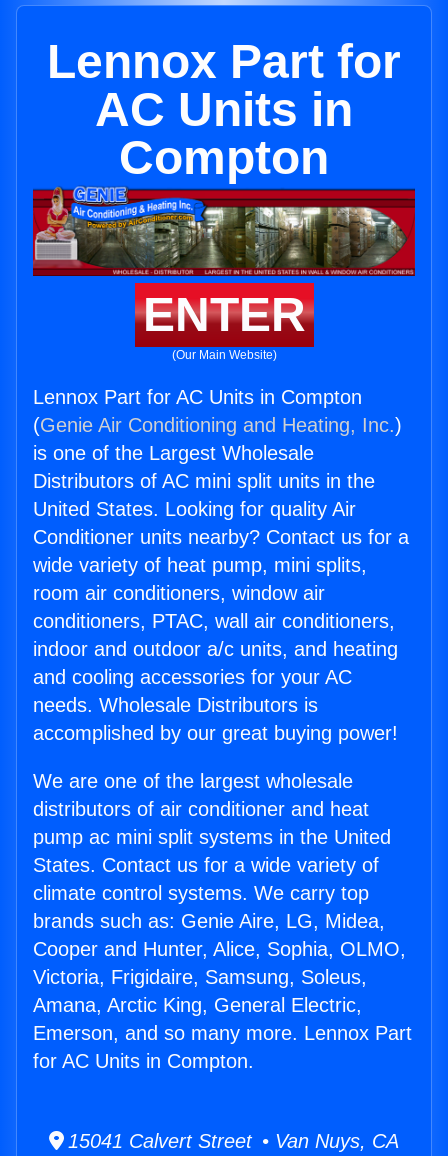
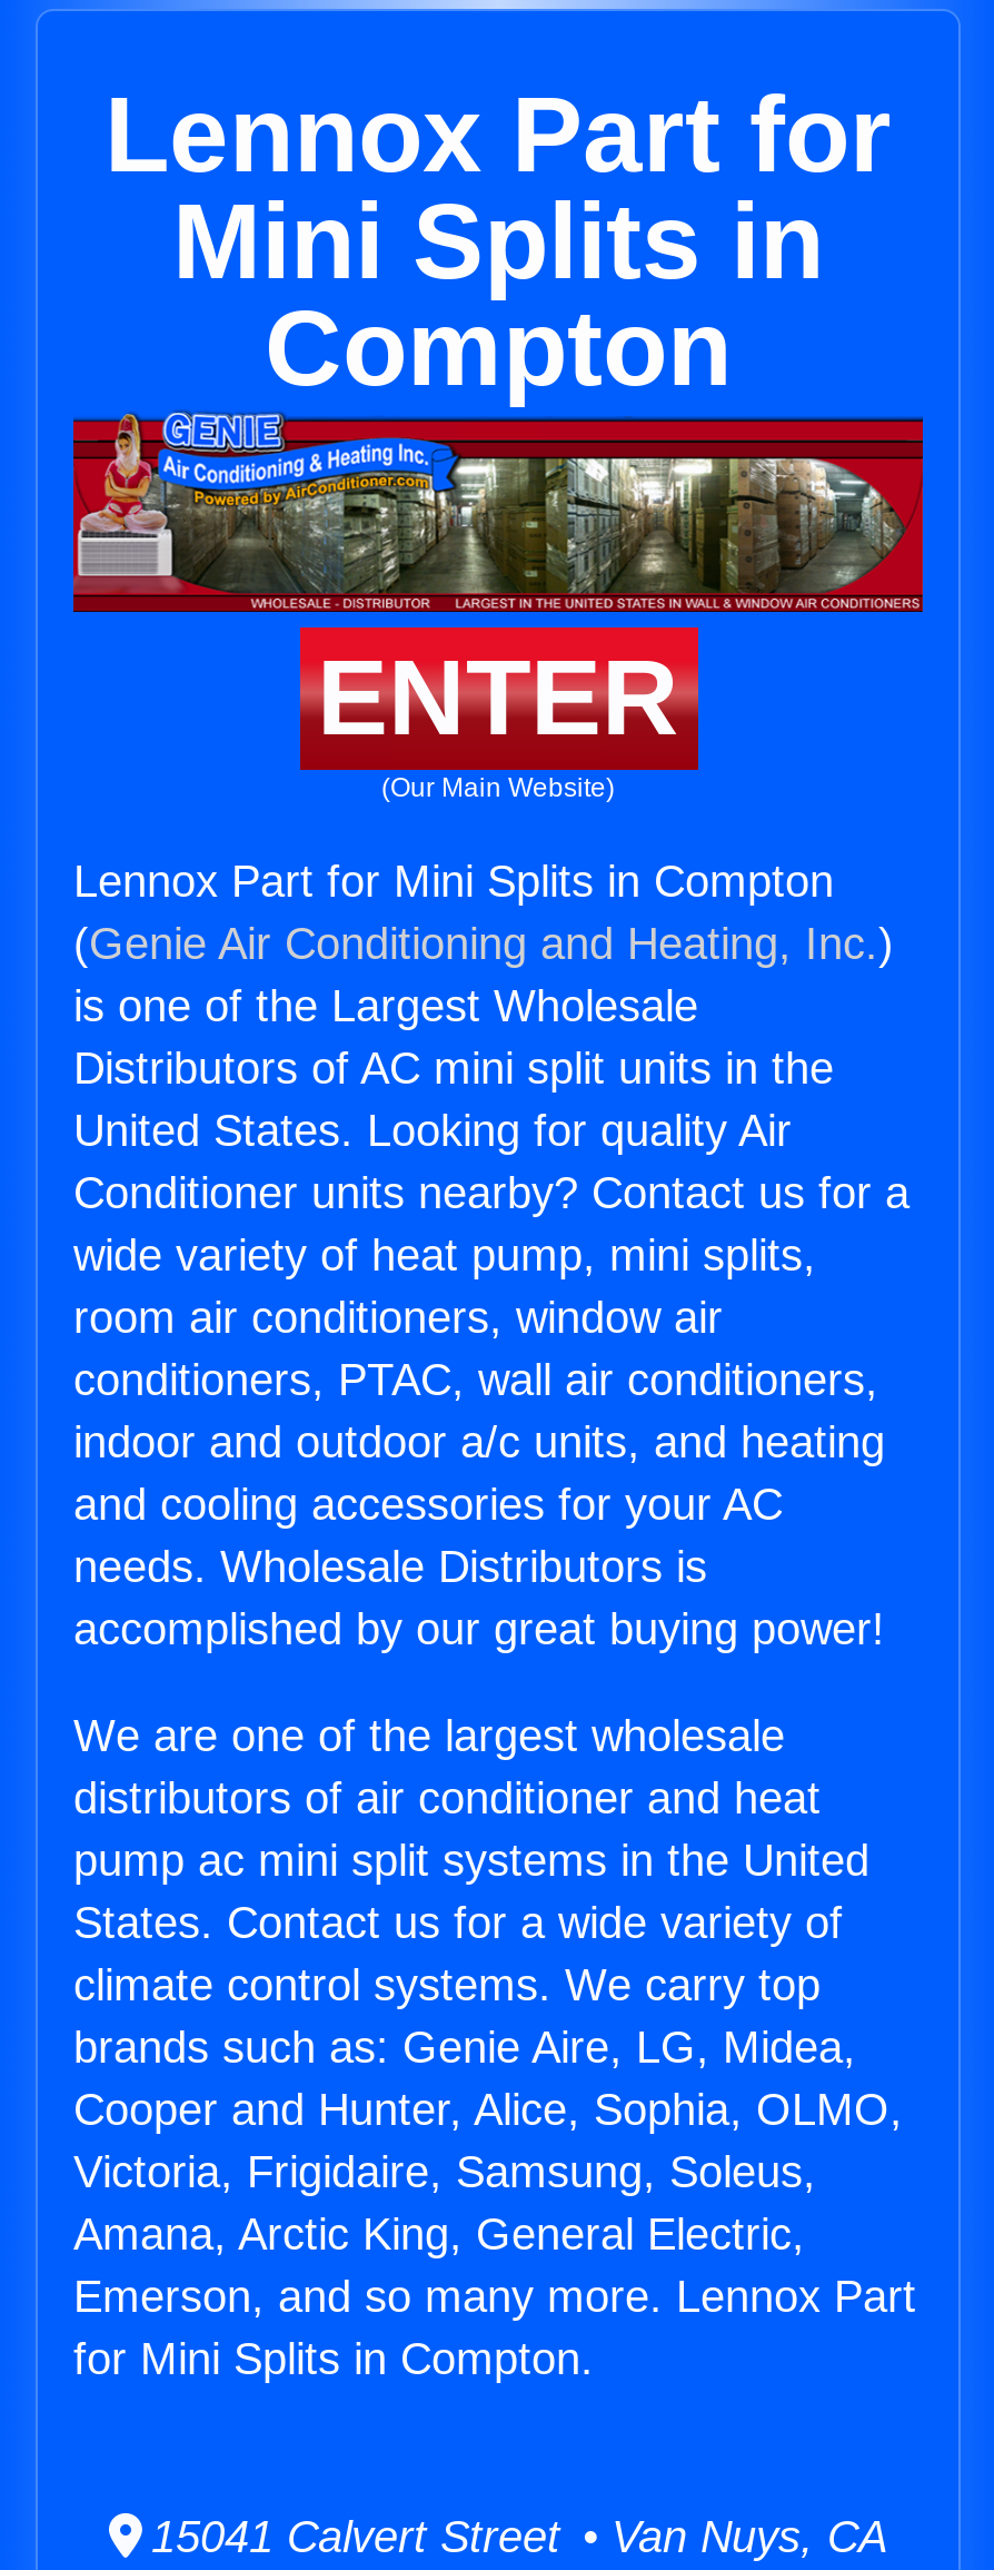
[95,83,353,136] AC Units in -> [172,182,824,300] Mini Splits in
[33,386,362,408] Lennox Part for AC Units in Compton -> [73,857,834,906] Lennox Part for Mini Splits in Compton
[33,1050,254,1072] for AC Units in Compton. -> [73,2334,594,2383] for Mini Splits in Compton.

